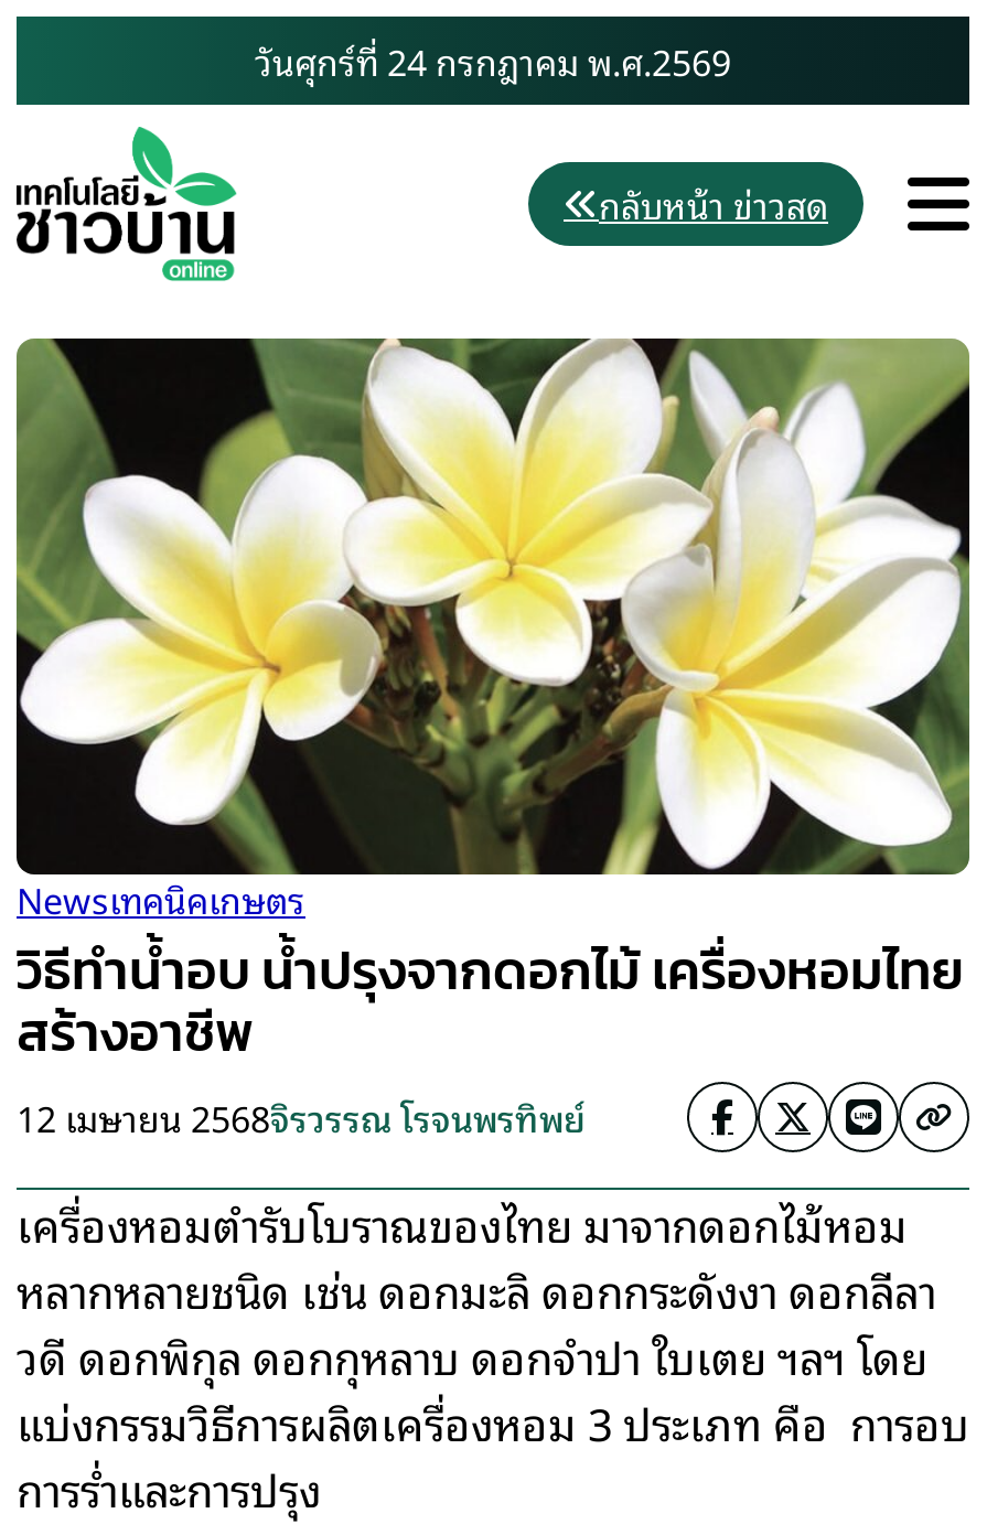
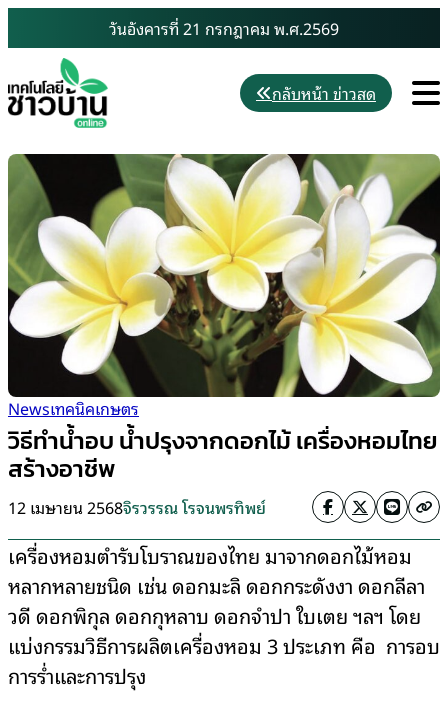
[255,32,731,89] วันศุกร์ที่ 24 กรกฎาคม พ.ศ.2569 -> [109,15,339,41] วันอังคารที่ 21 กรกฎาคม พ.ศ.2569

